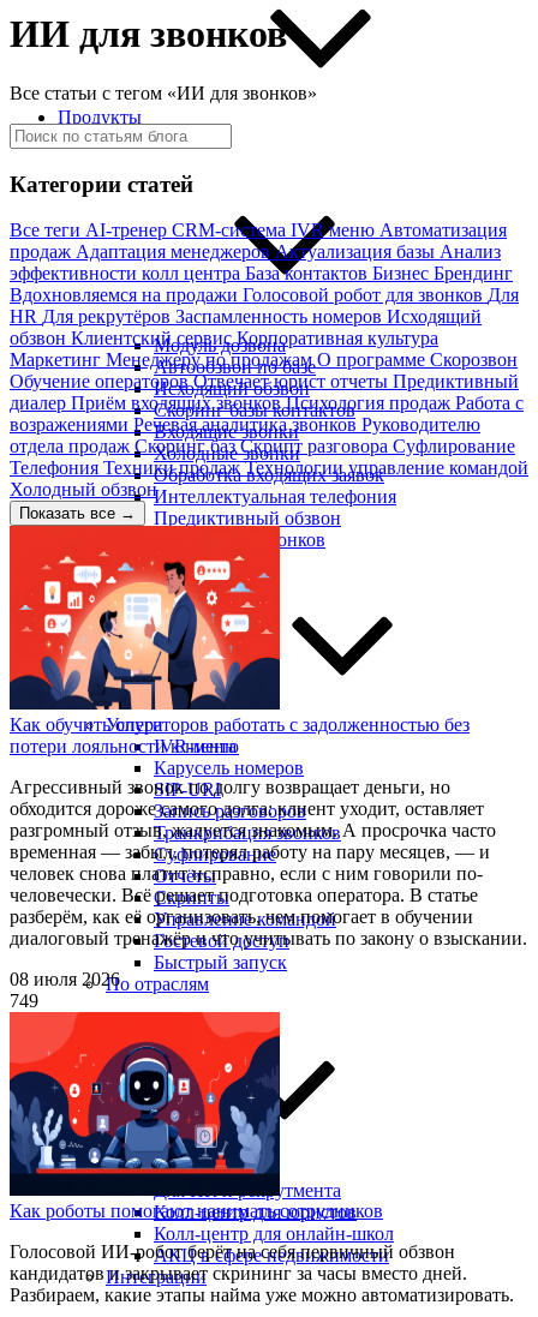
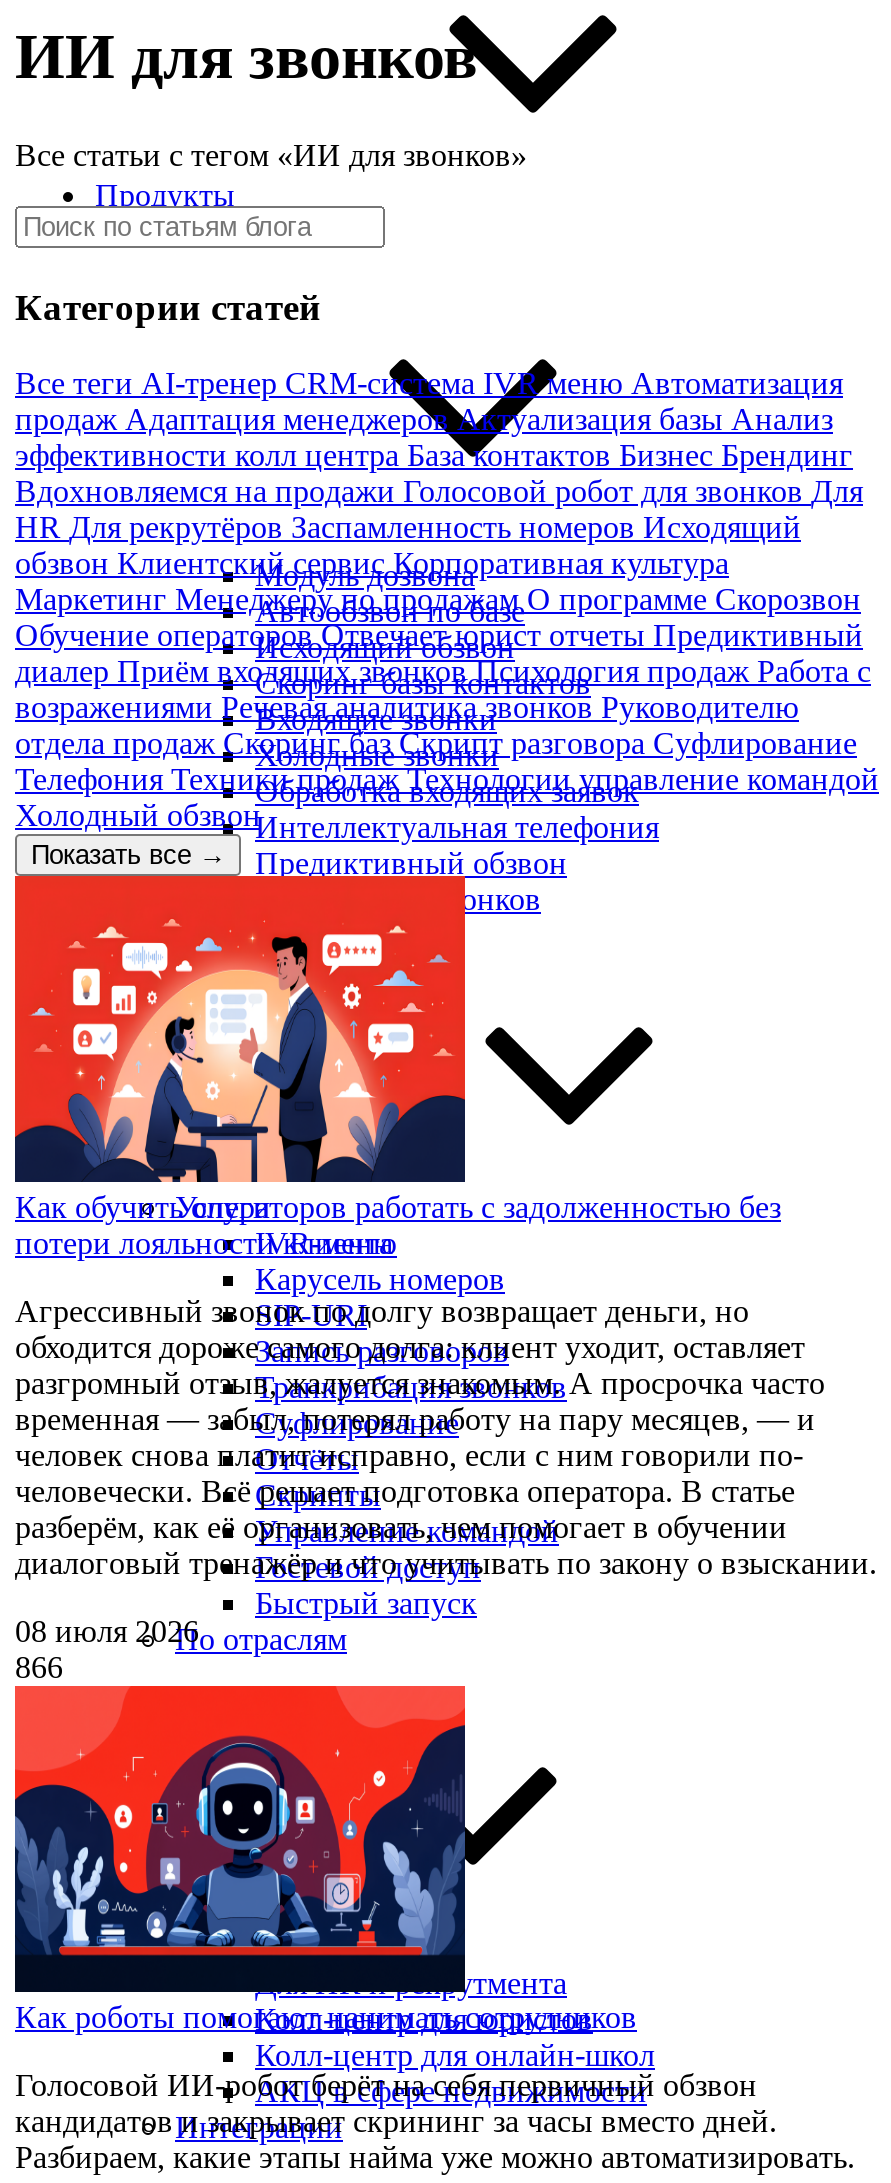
[10,991,38,1011] 749 -> [15,1651,63,1685] 866

